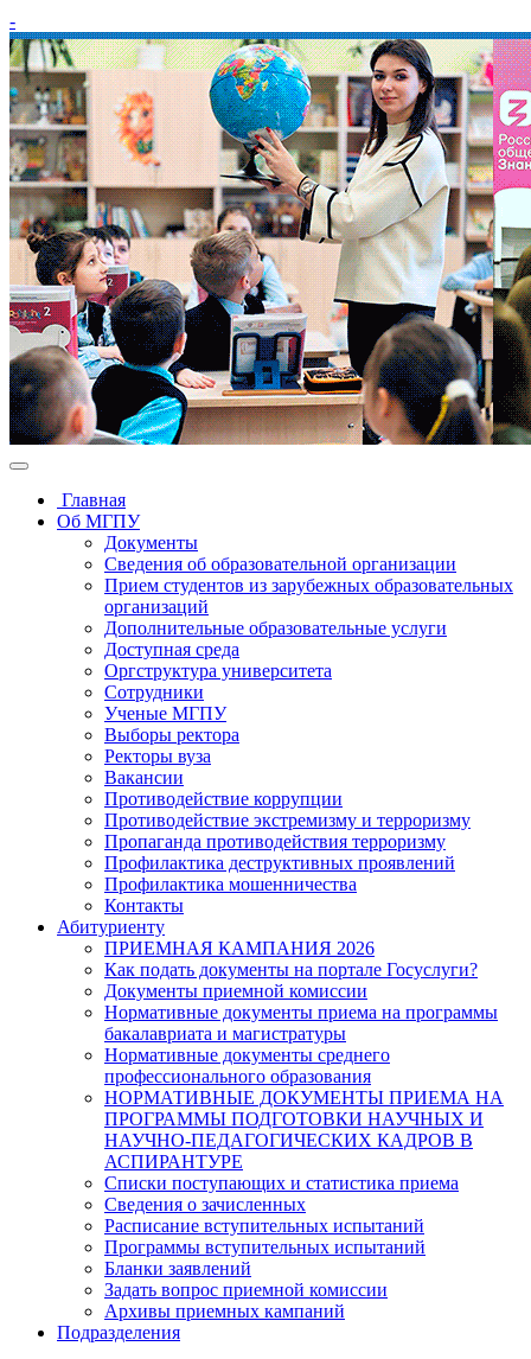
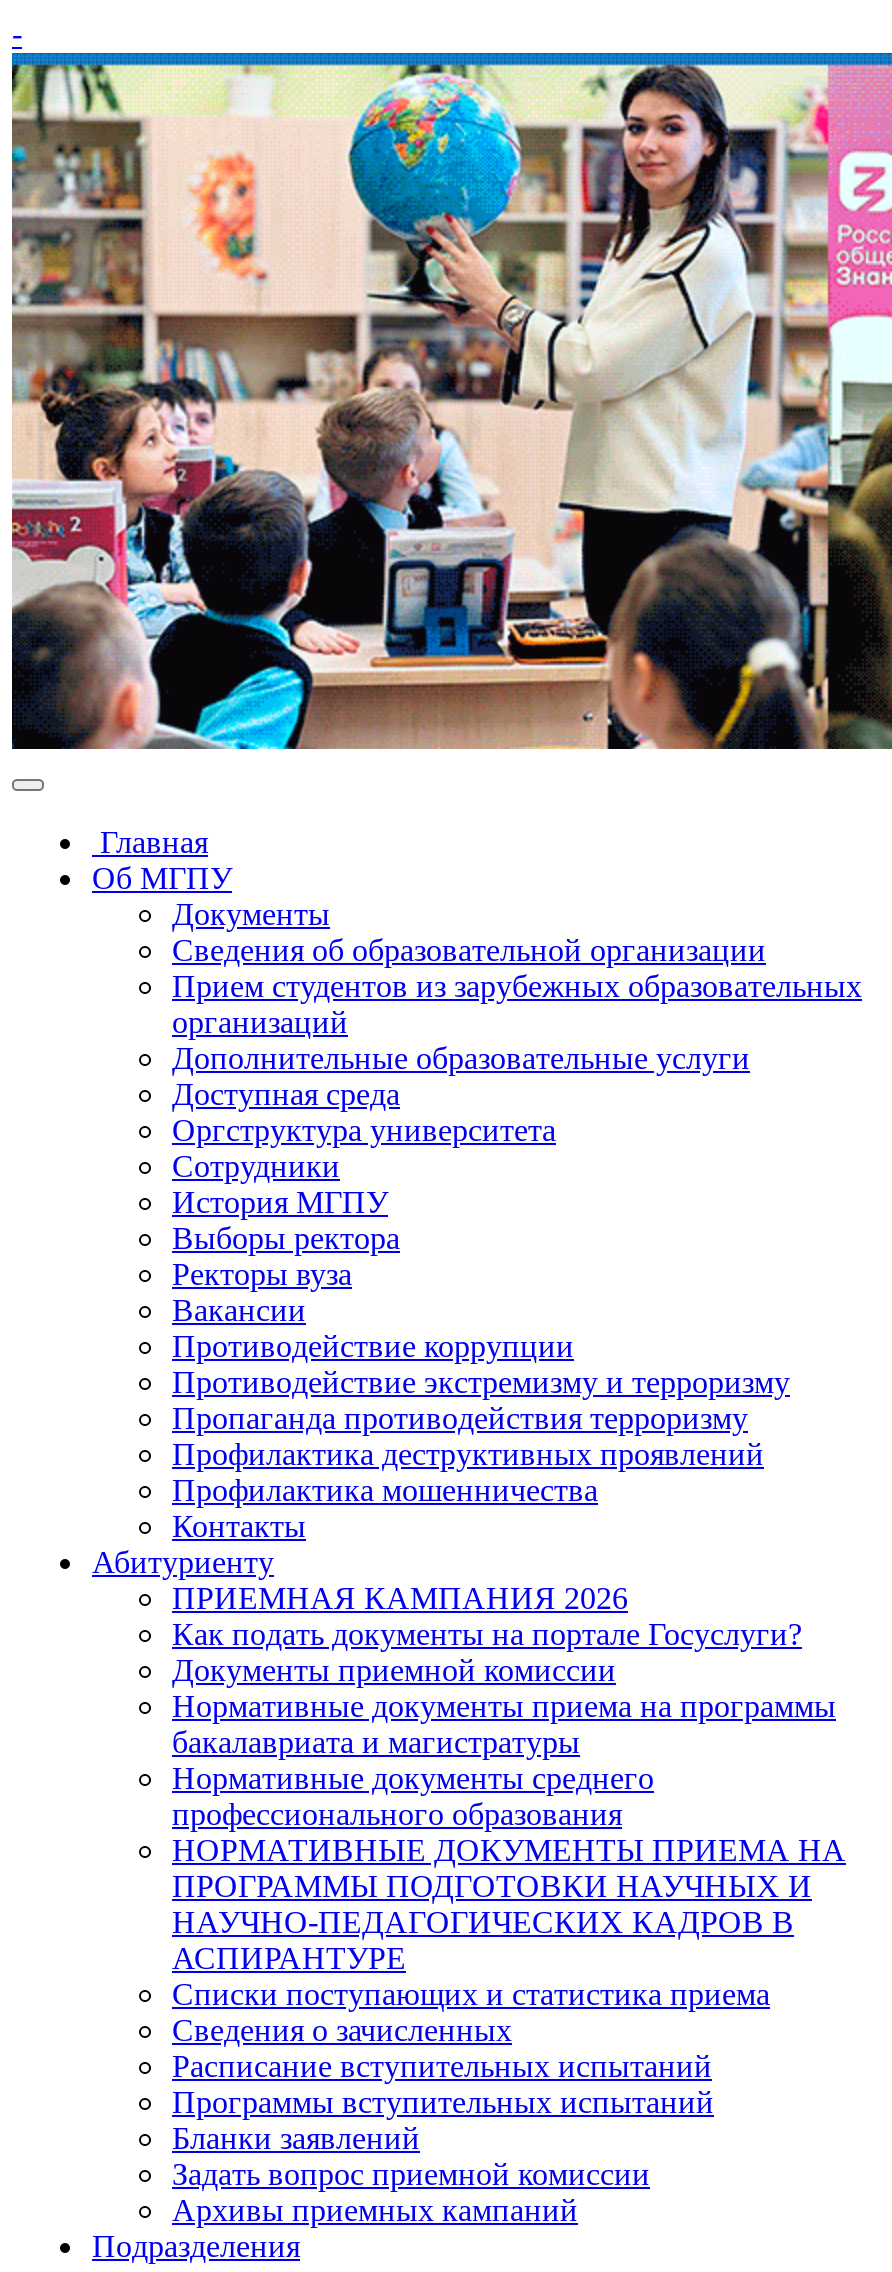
[104,703,226,723] Ученые МГПУ -> [172,1185,388,1219] История МГПУ

